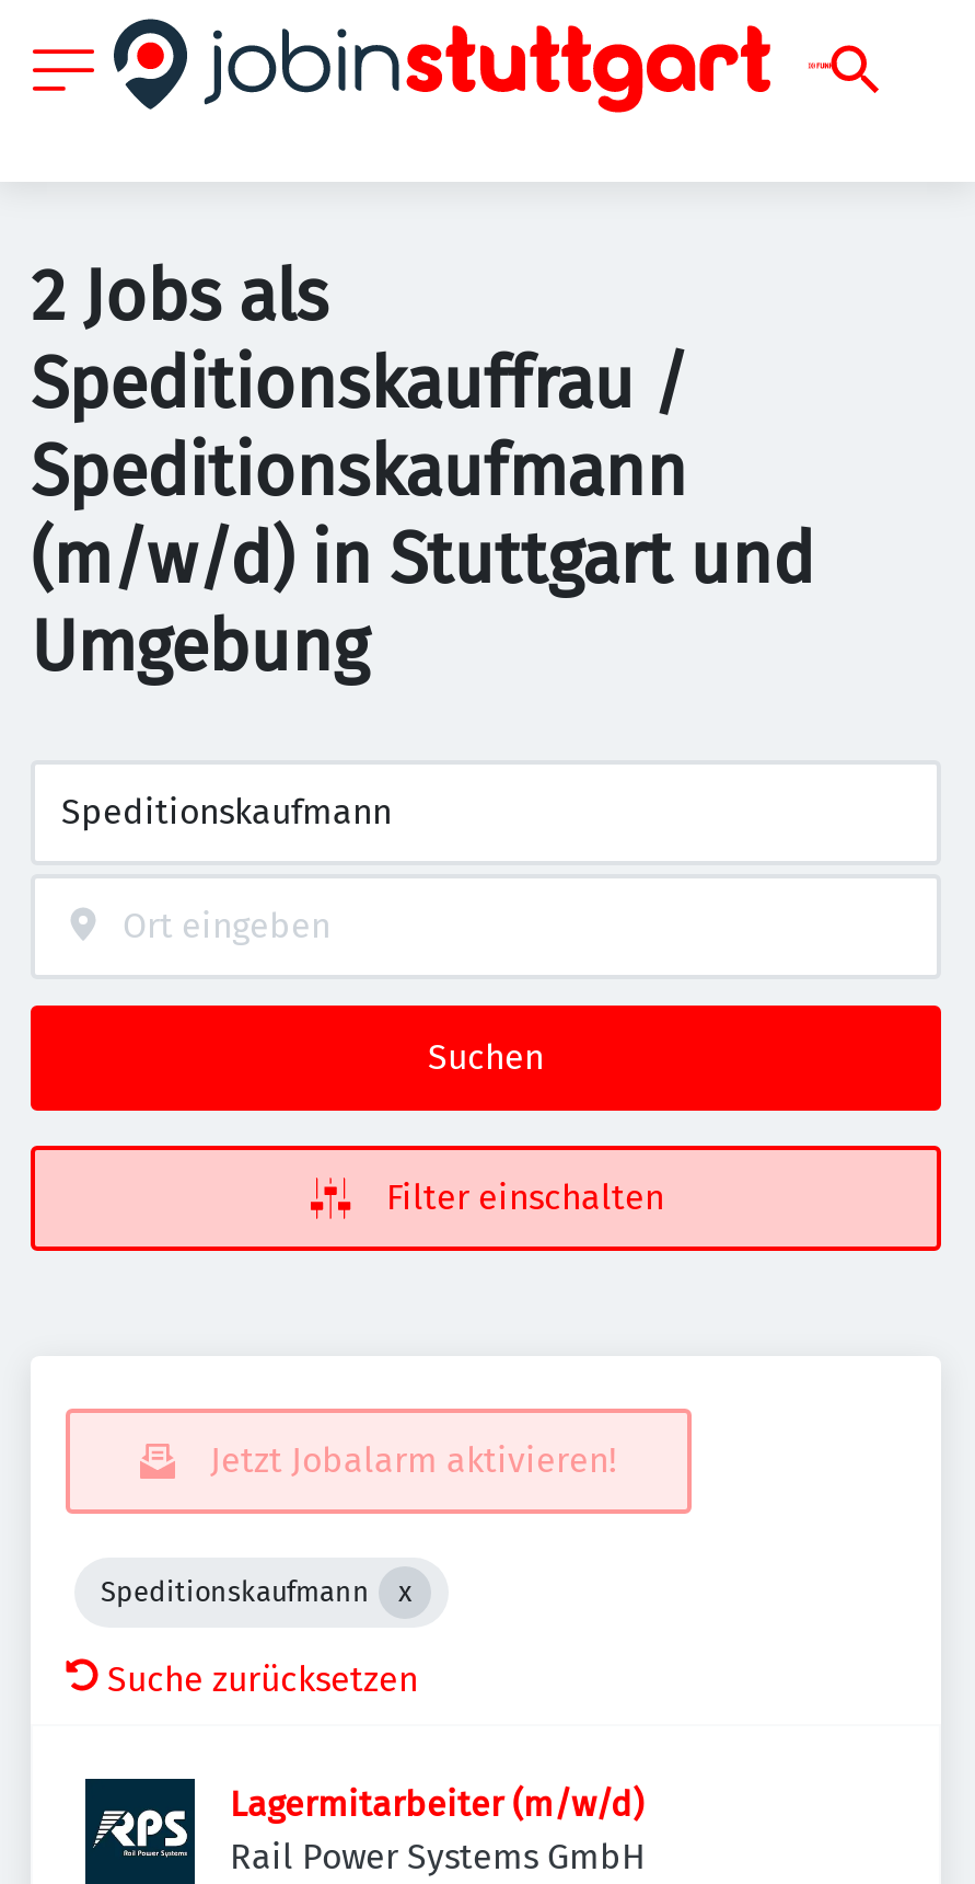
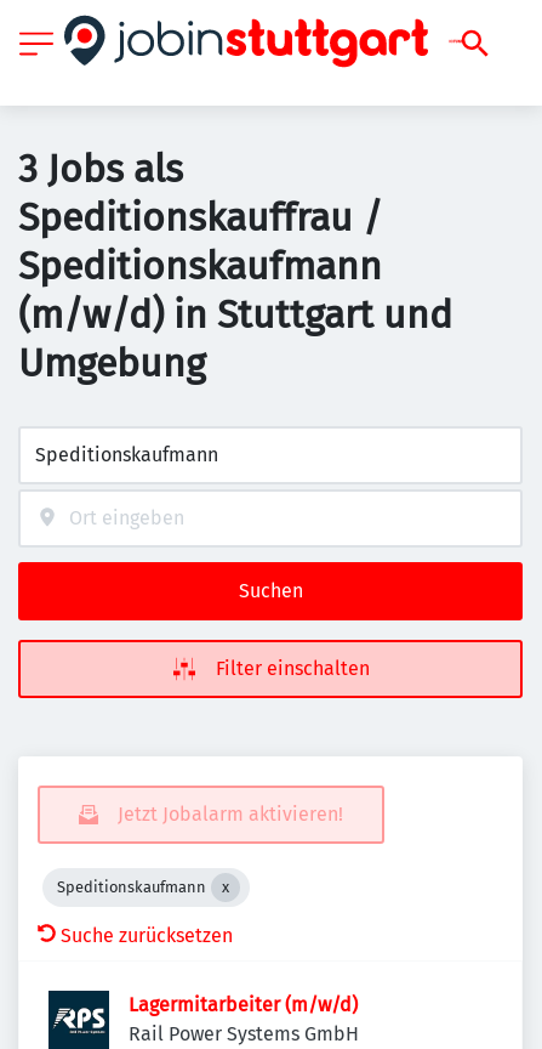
[31,254,328,337] 2 Jobs als -> [18,146,183,192] 3 Jobs als

